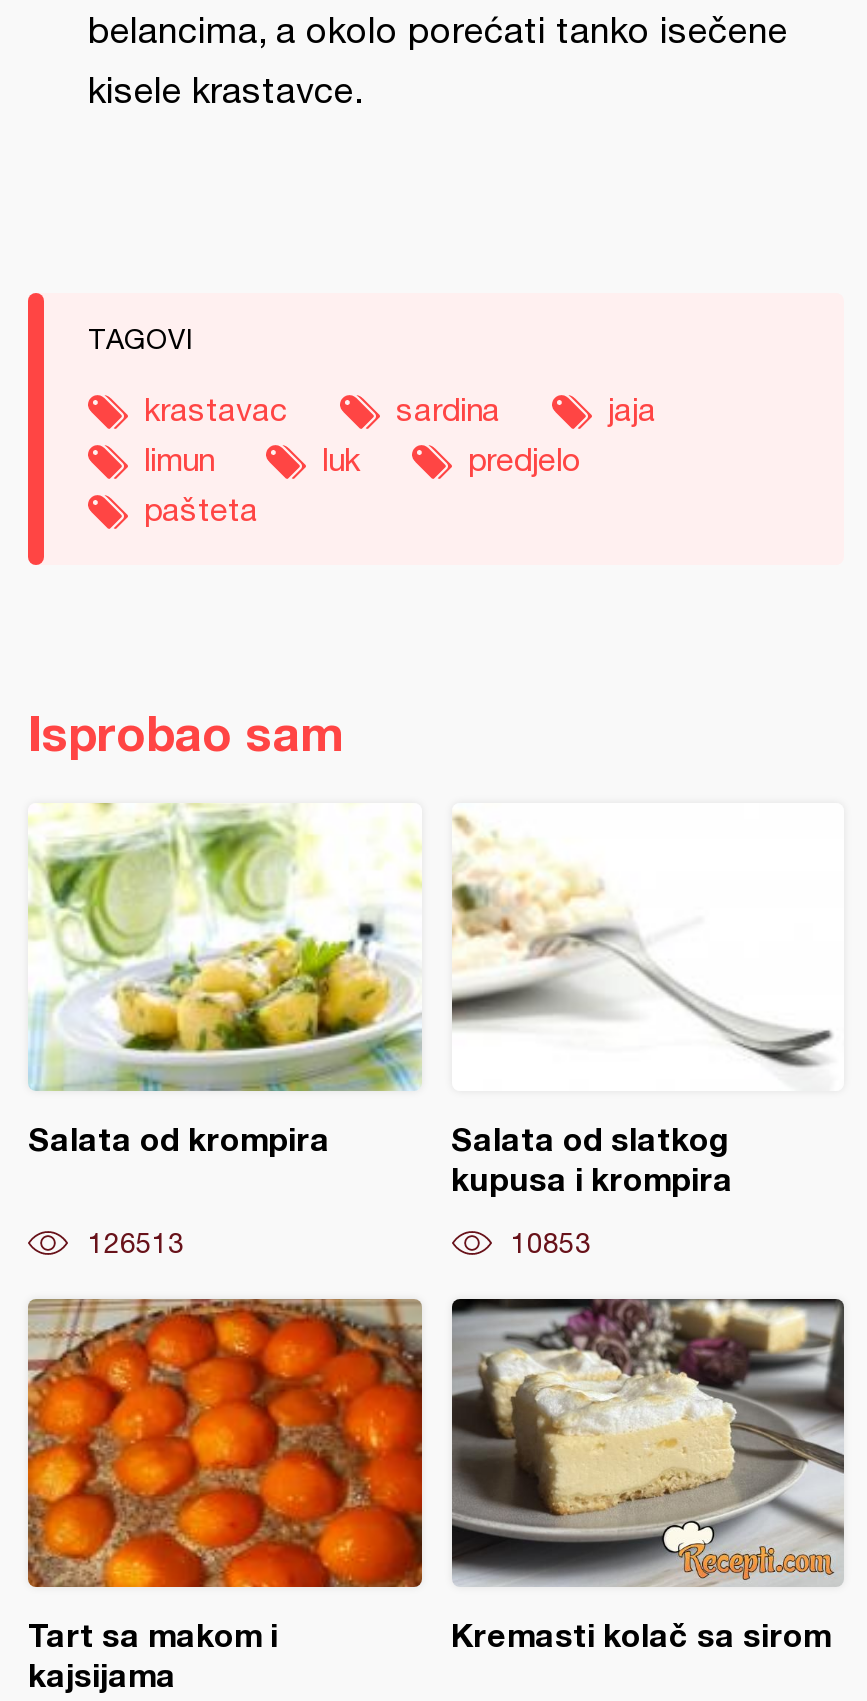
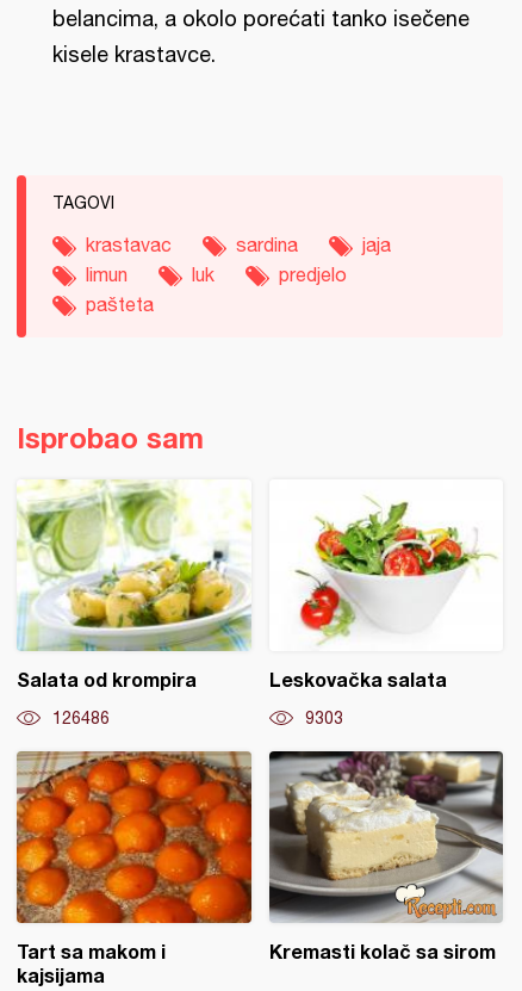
[450,813,832,1197] [image] | Salata od slatkog | kupusa i krompira -> [269,487,497,690] [image] | Leskovačka salata
[88,1227,184,1259] 126513 -> [52,708,110,727] 126486
[511,1227,591,1259] 10853 -> [304,708,343,727] 9303

